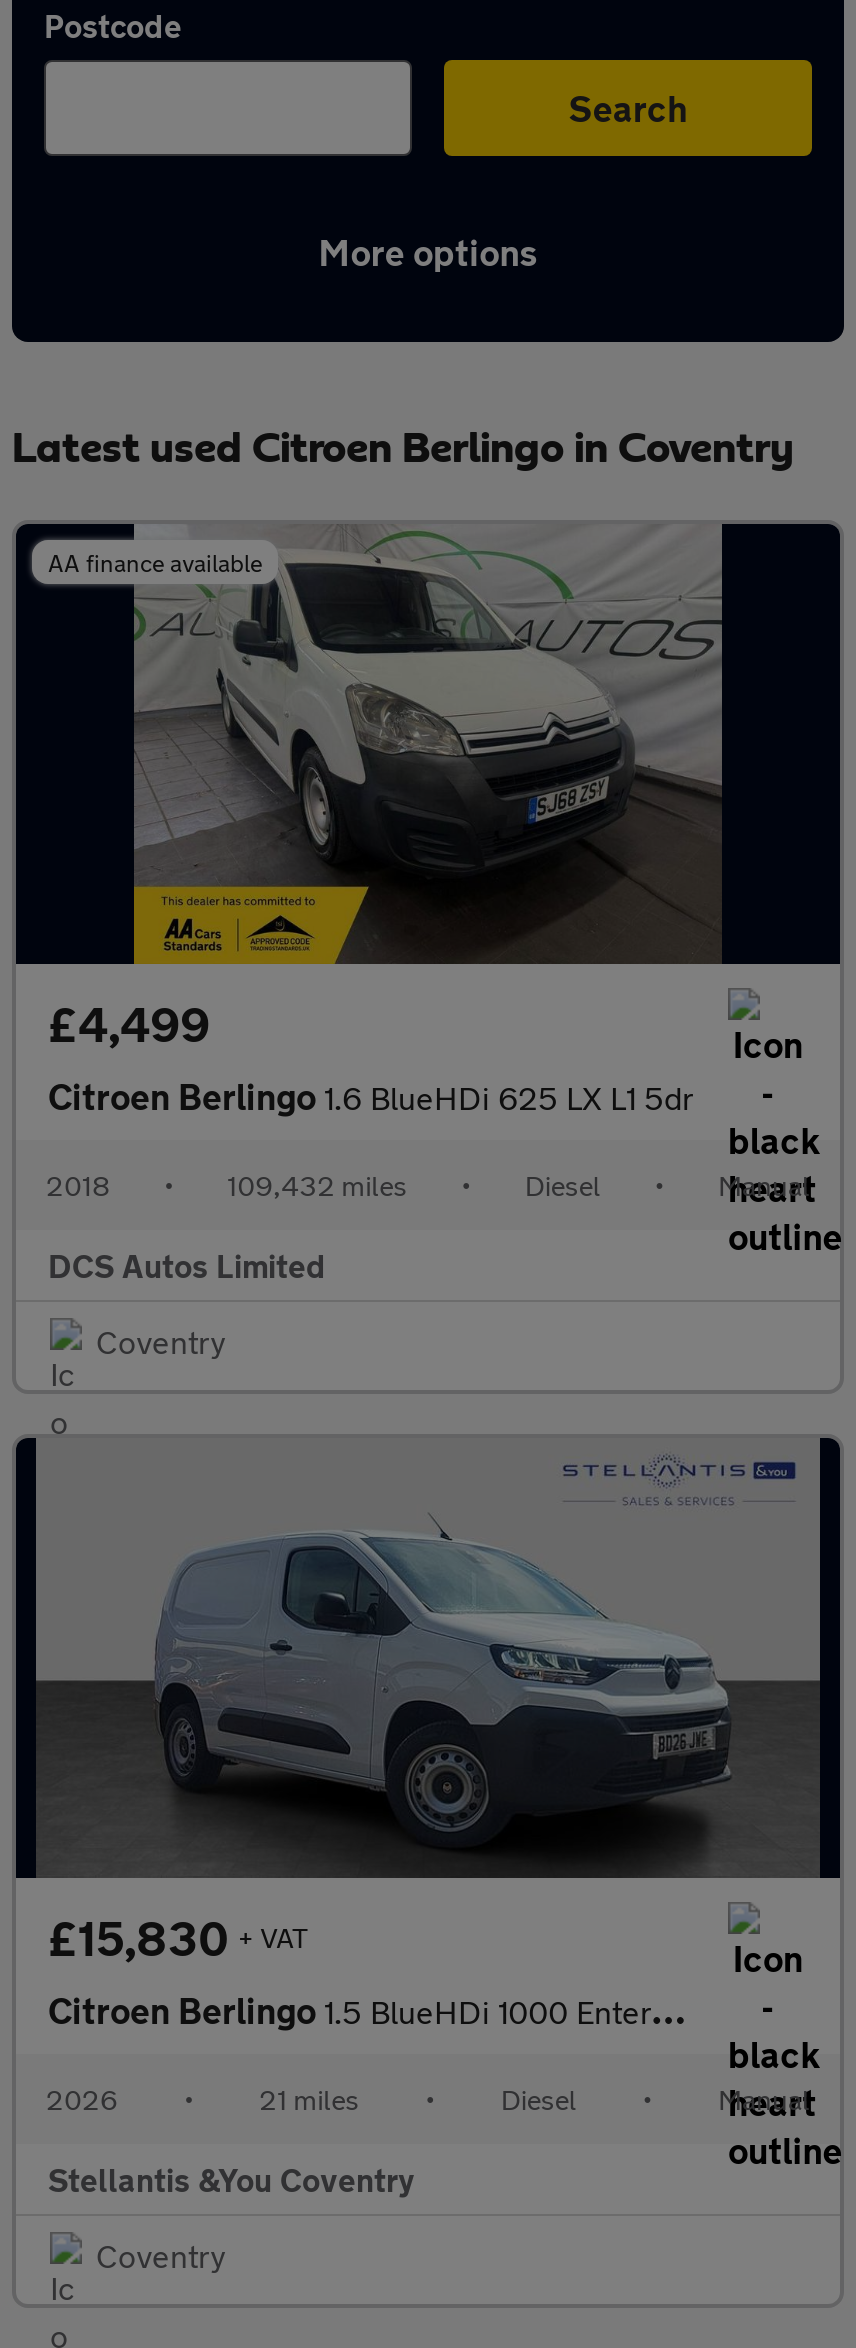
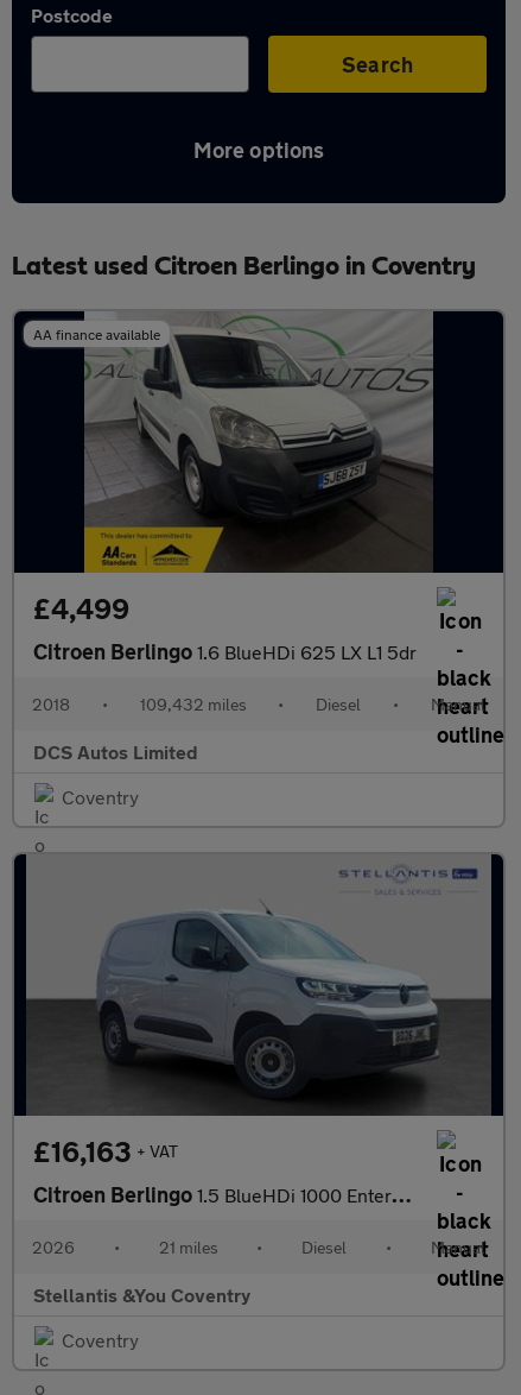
[48,1910,308,1966] £15,830 + VAT -> [33,1135,178,1168] £16,163 + VAT

